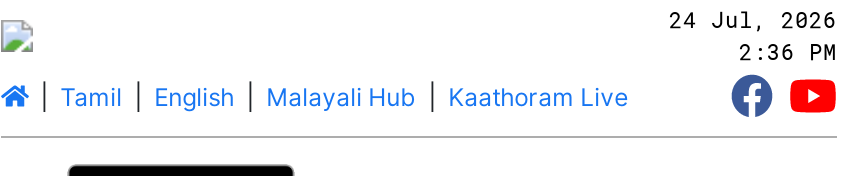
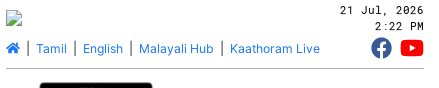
[669,4,837,34] 24 Jul, 2026 -> [340,2,424,17] 21 Jul, 2026
[739,36,837,66] 2:36 PM -> [375,18,424,33] 2:22 PM

